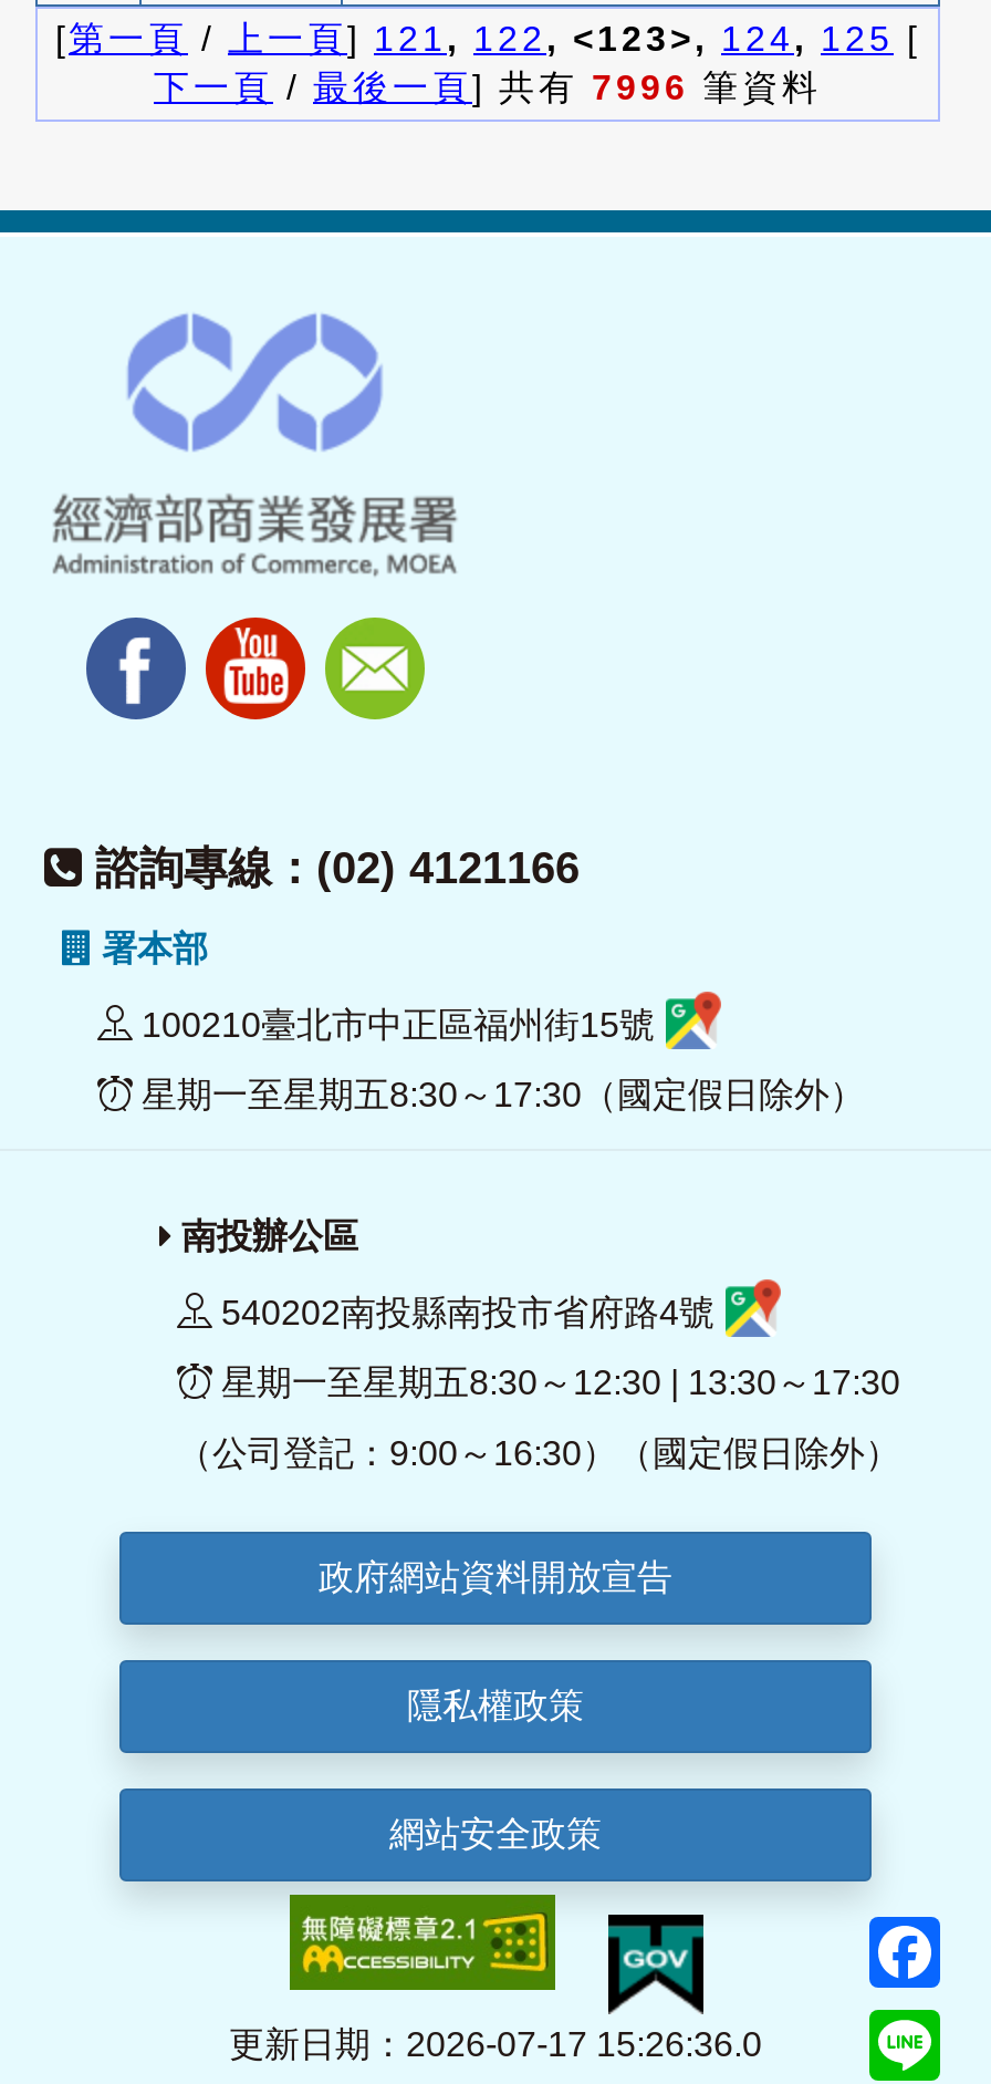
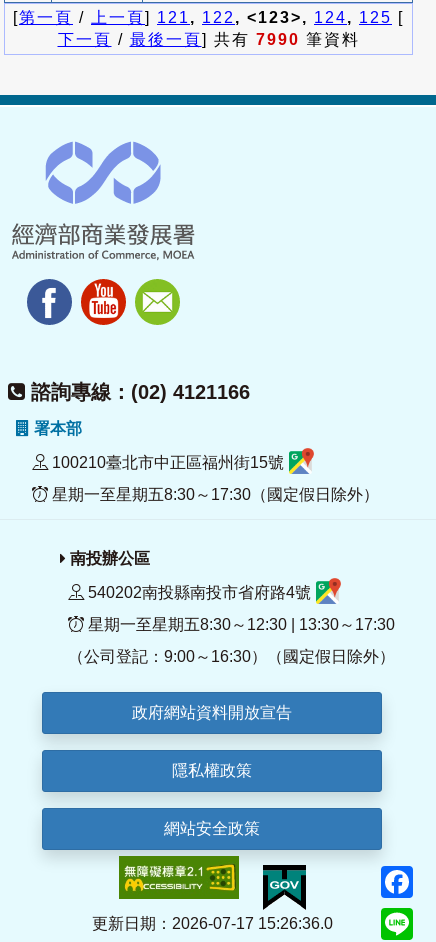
[154,68,822,106] 下一頁/最後一頁] 共有7996筆資料 -> [57,31,359,48] 下一頁/最後一頁] 共有7990筆資料

